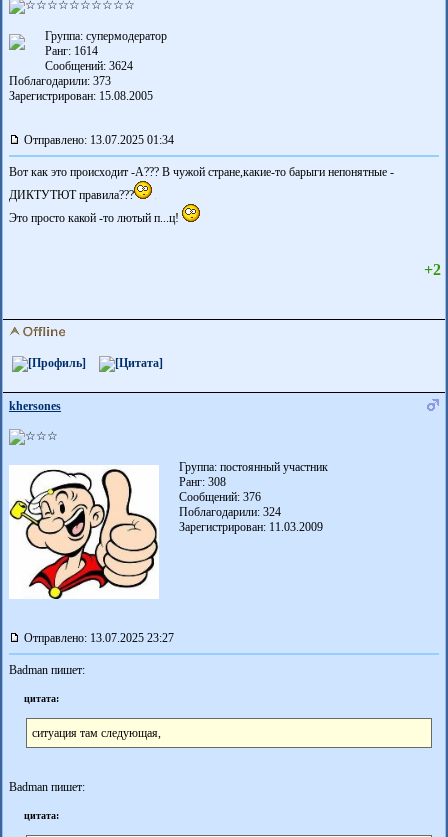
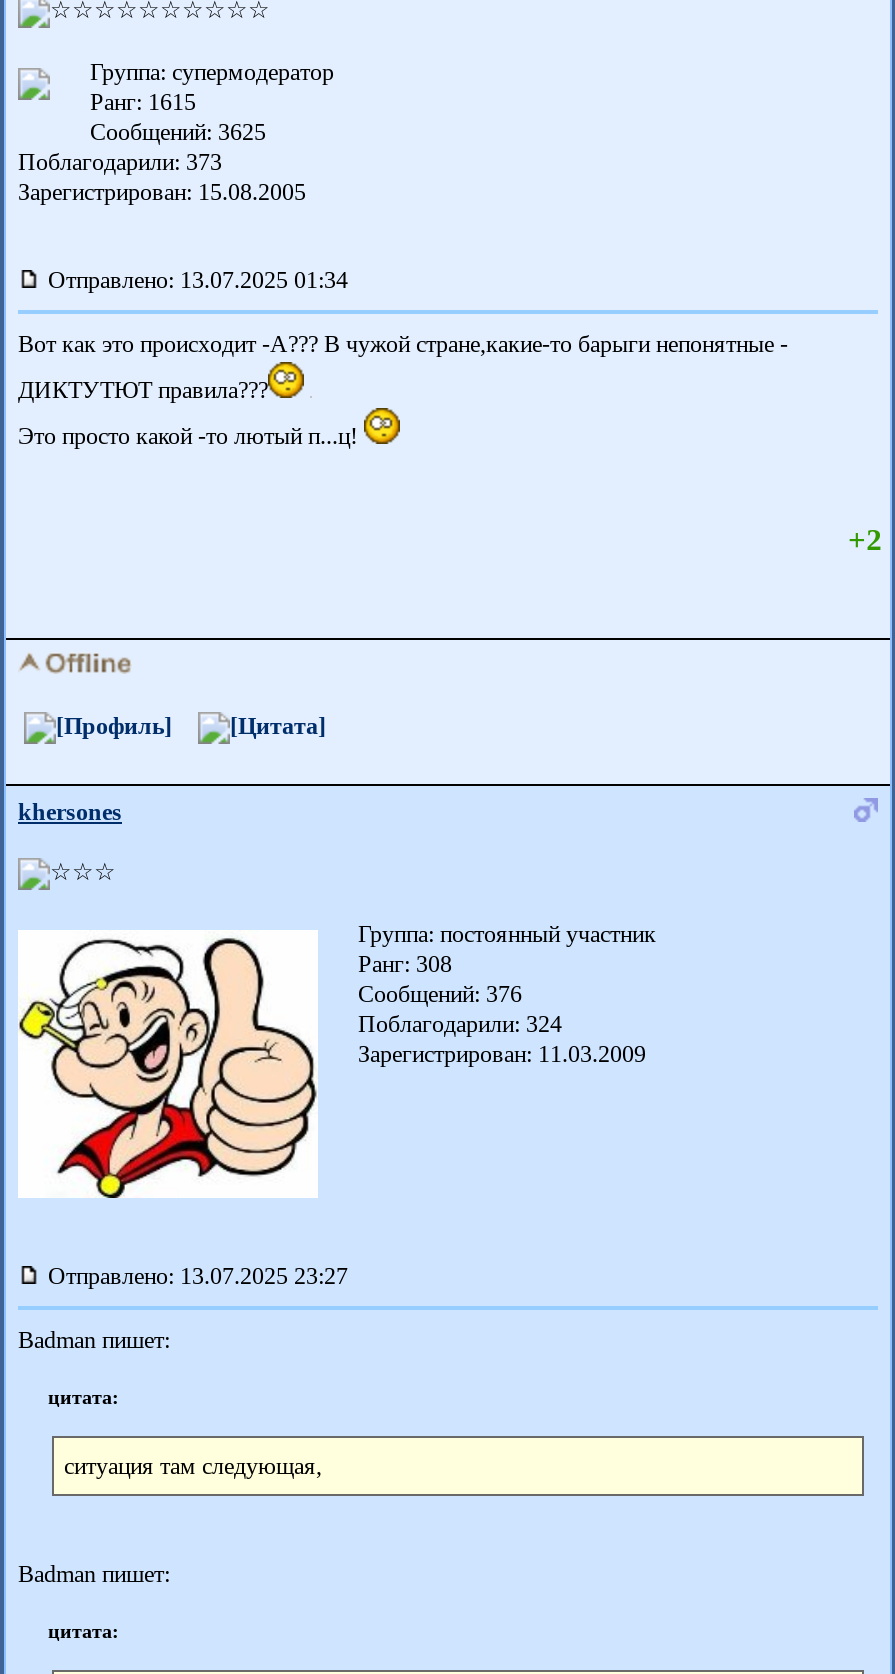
[45,44,98,58] Ранг: 1614 -> [90,89,196,117] Ранг: 1615
[45,59,133,73] Сообщений: 3624 -> [90,119,266,147] Сообщений: 3625

